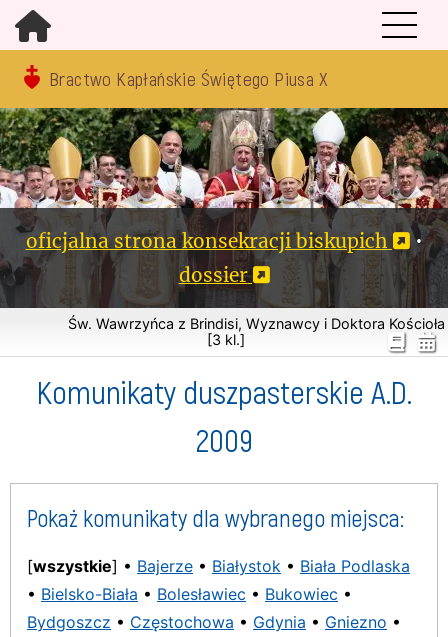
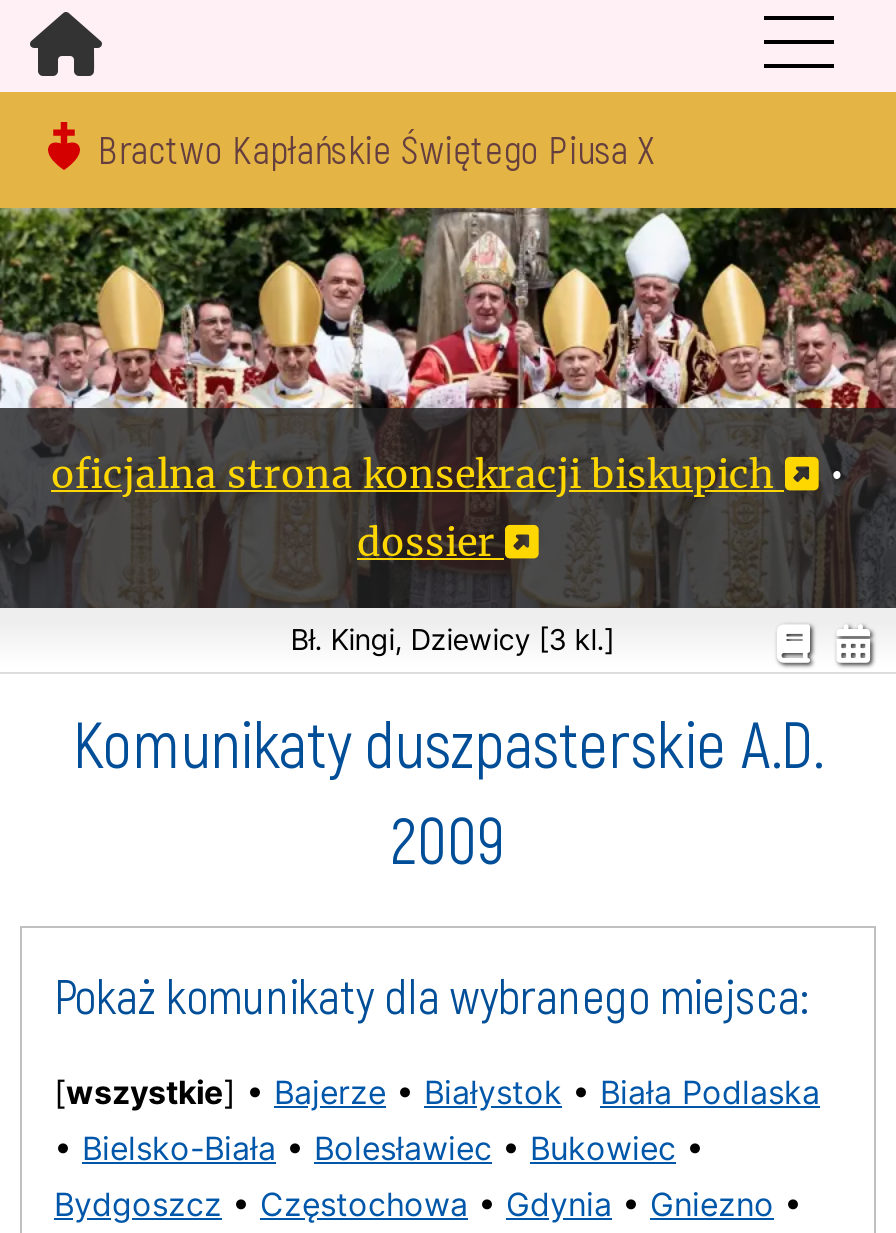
[67,315,444,348] Św. Wawrzyńca z Brindisi, Wyznawcy i Doktora Kościoła | [3 kl.] -> [290,622,614,656] Bł. Kingi, Dziewicy [3 kl.]

